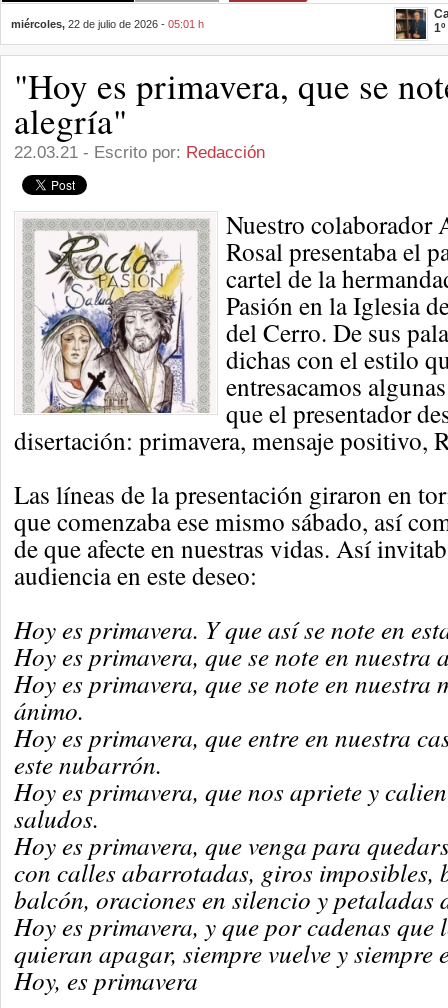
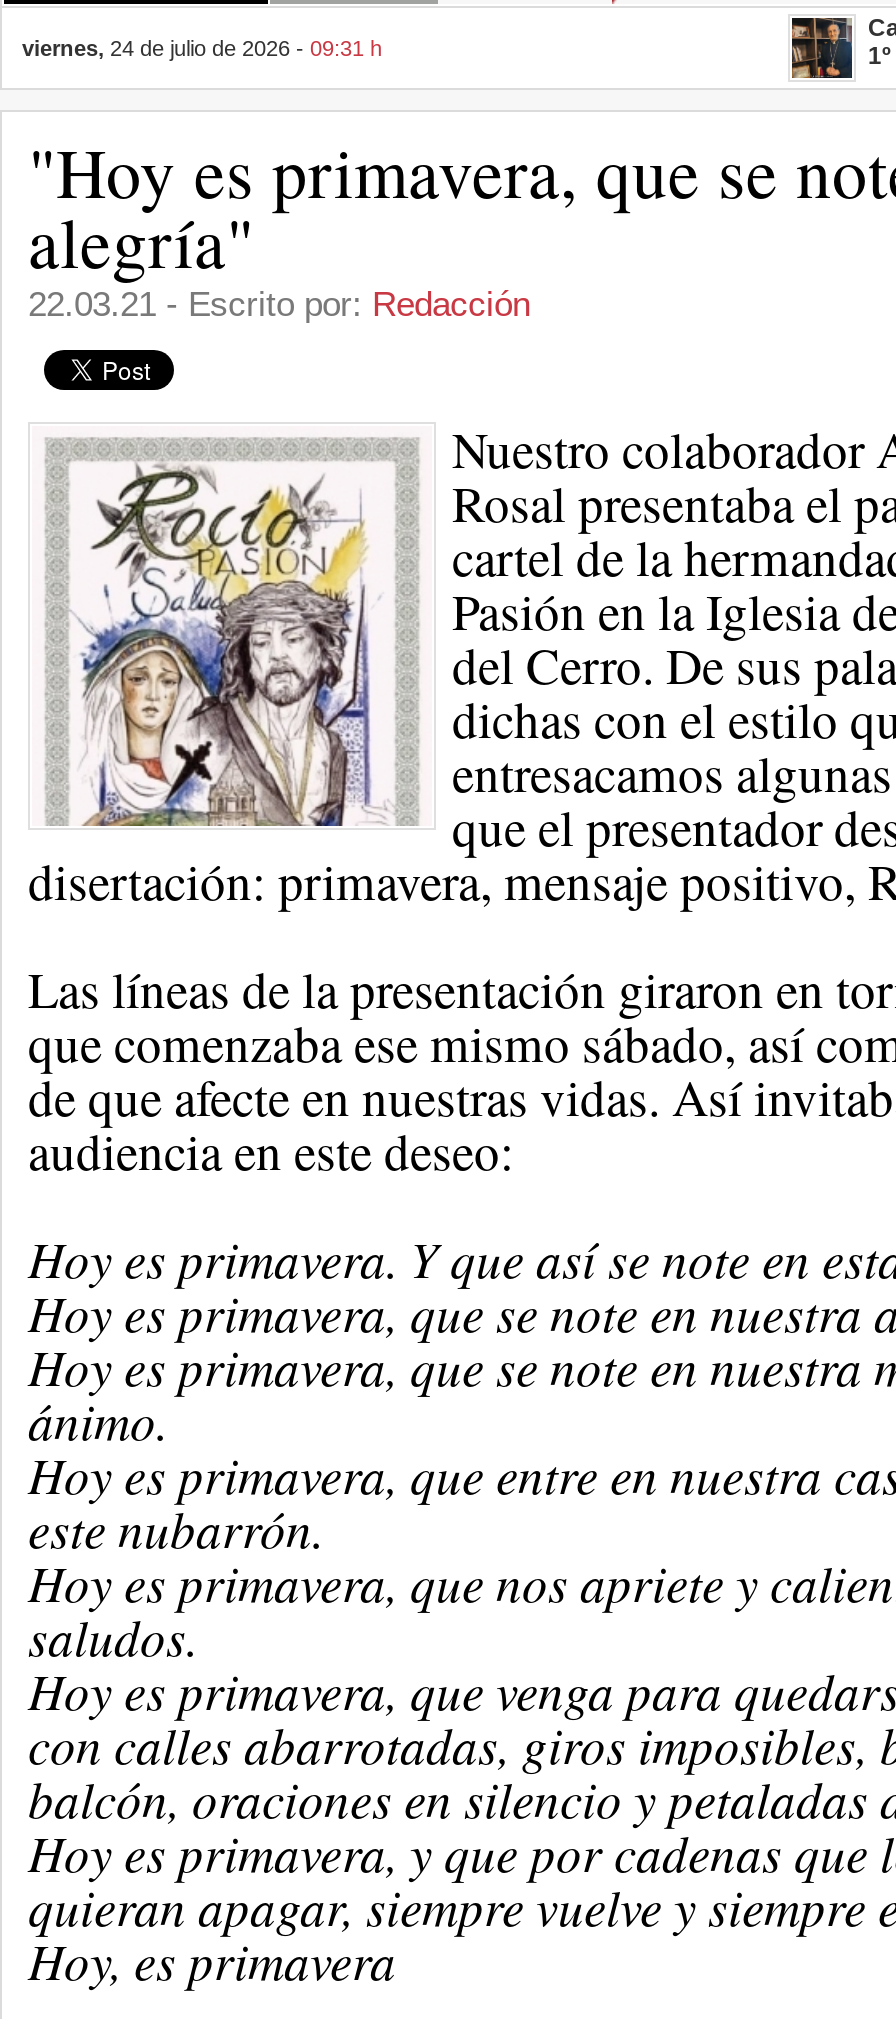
[11,18,204,30] miércoles, 22 de julio de 2026 - 05:01 h -> [22,36,382,60] viernes, 24 de julio de 2026 - 09:31 h

